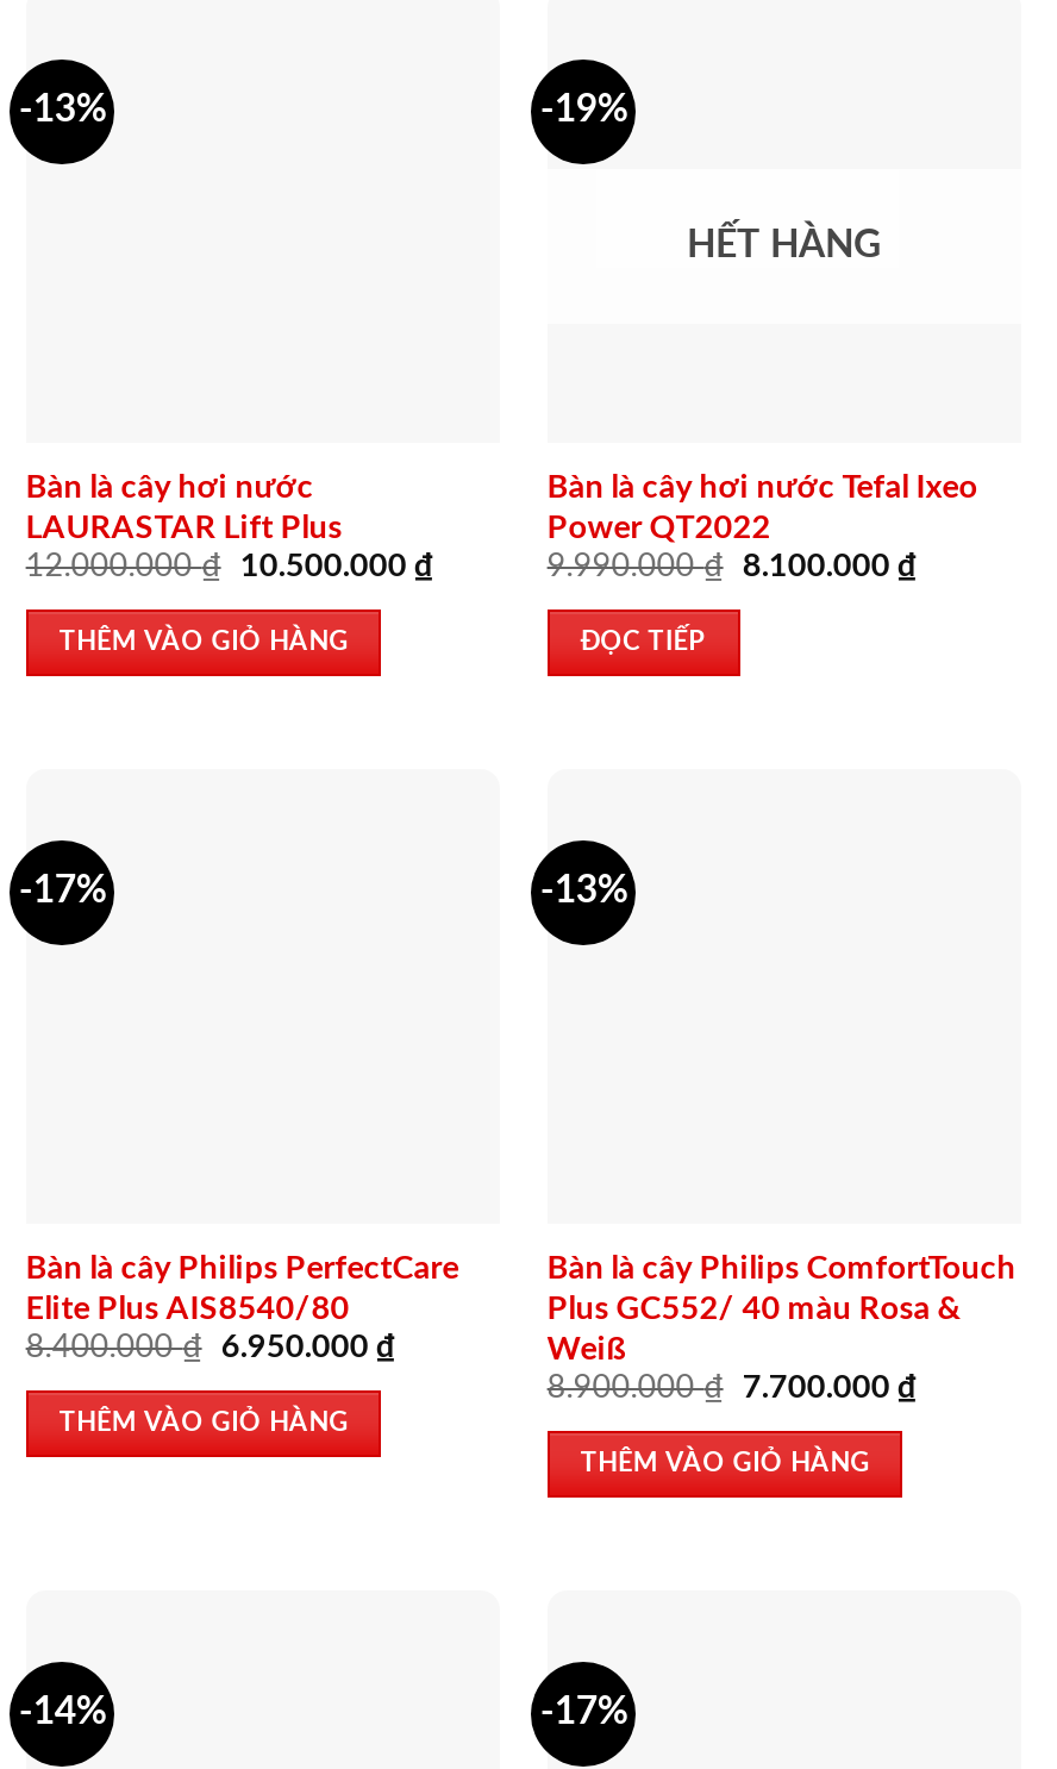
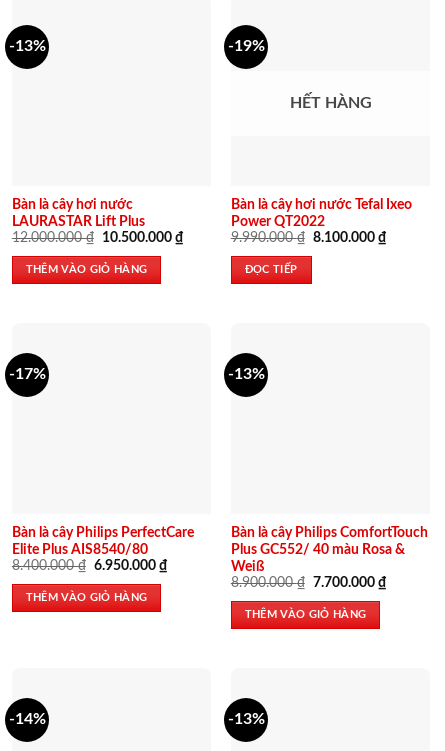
[540,1693,628,1731] -17% -> [228,711,265,727] -13%

